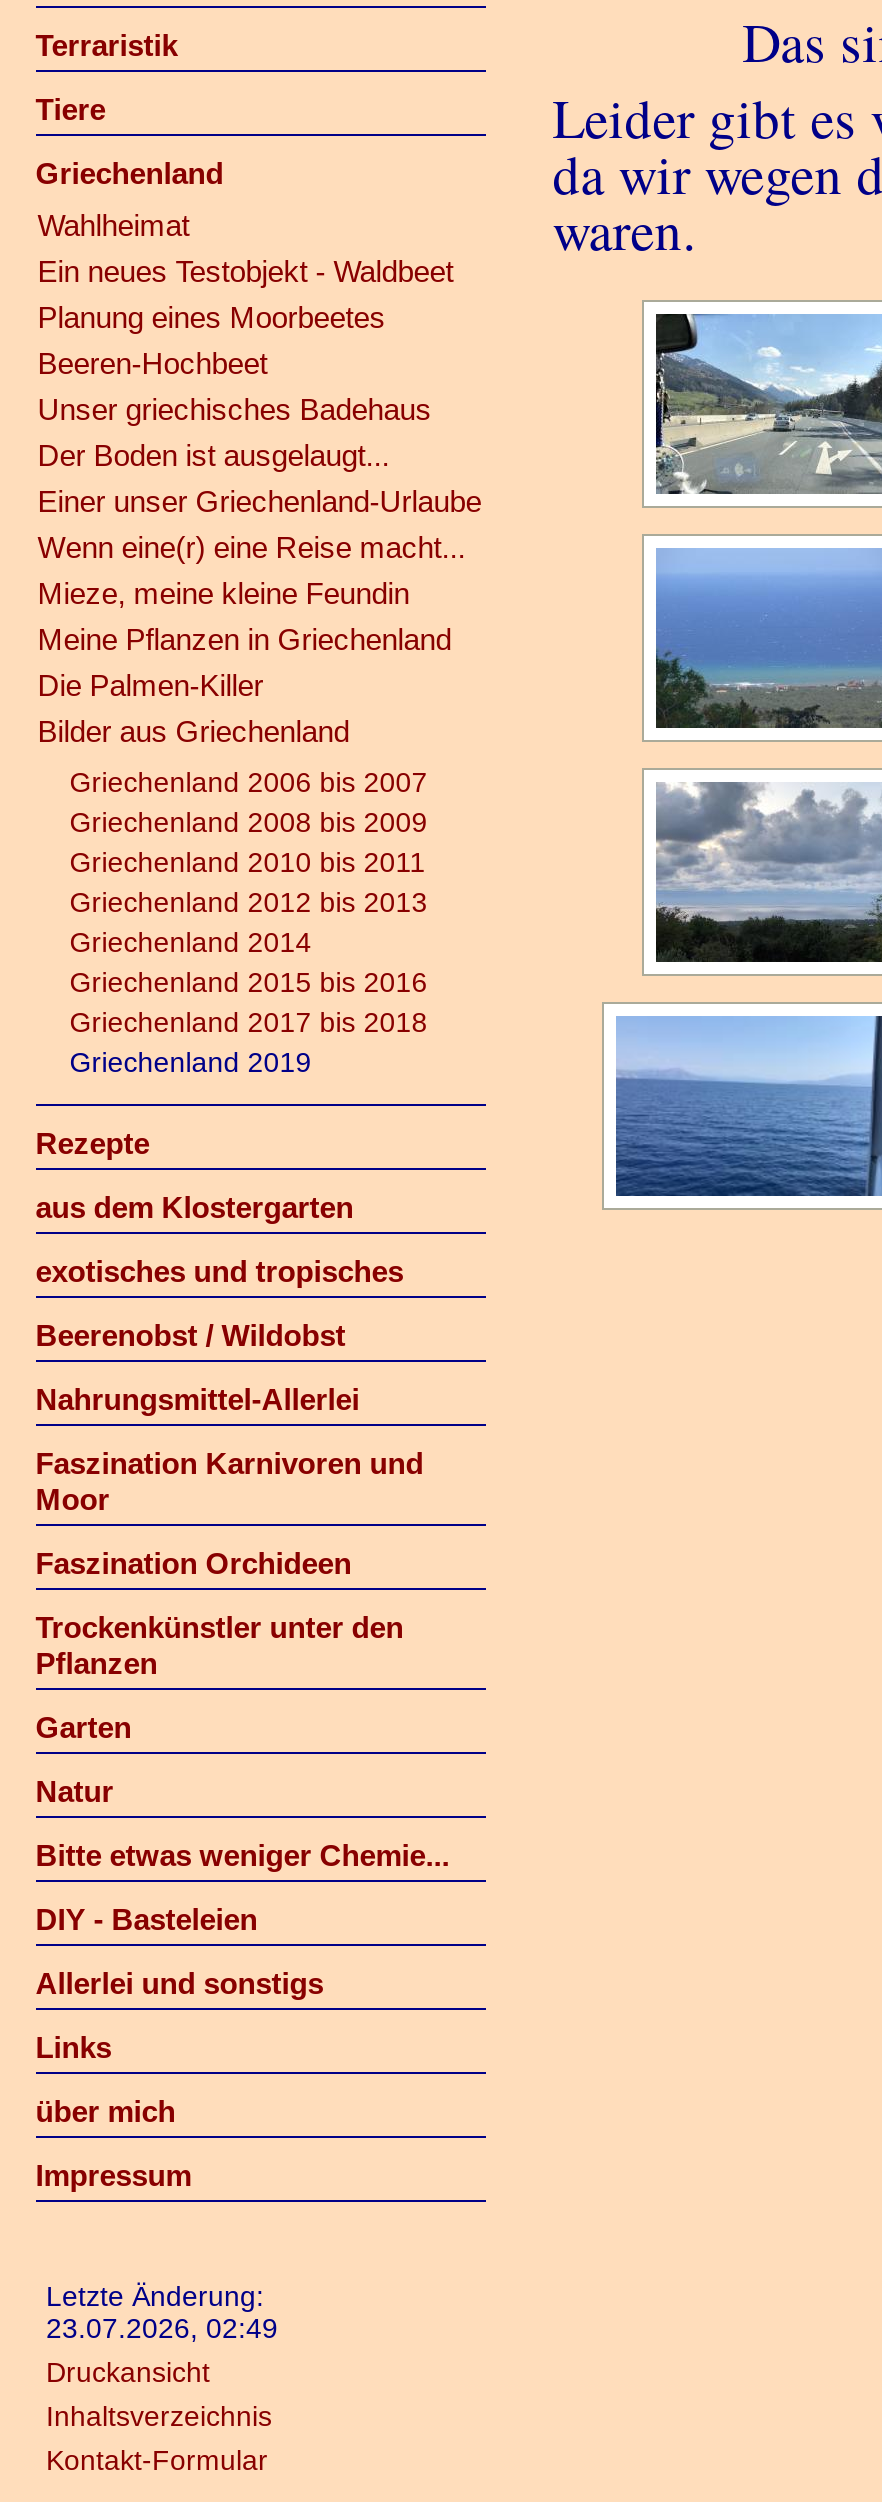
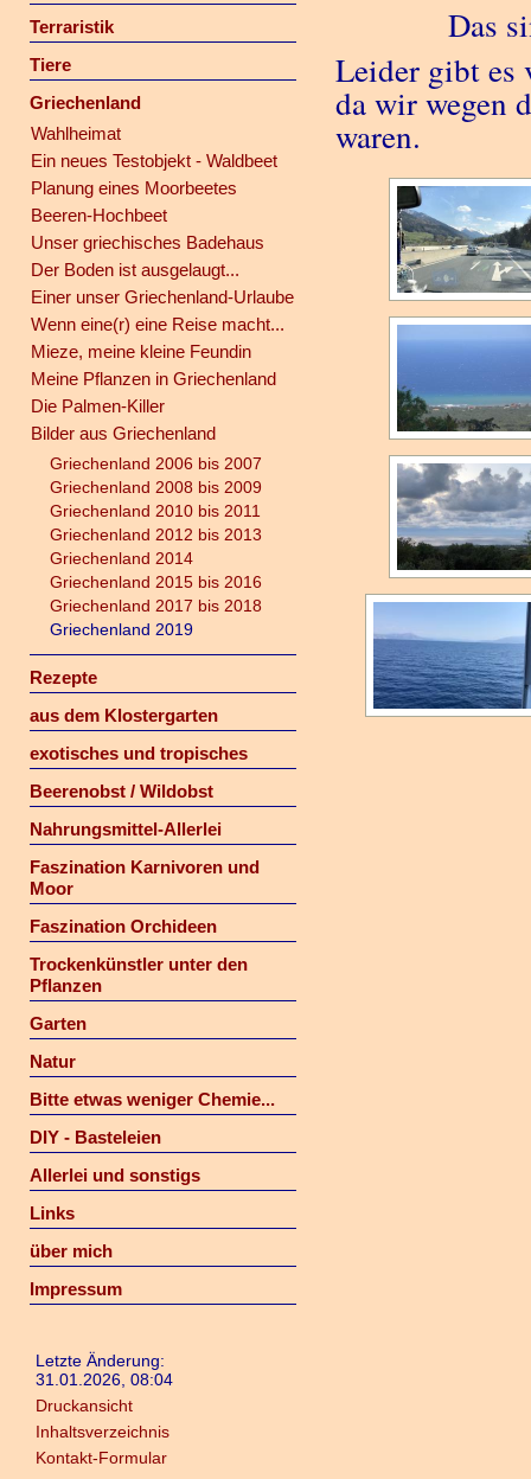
[46,2312,278,2344] 23.07.2026, 02:49 -> [36,1370,173,1389] 31.01.2026, 08:04

